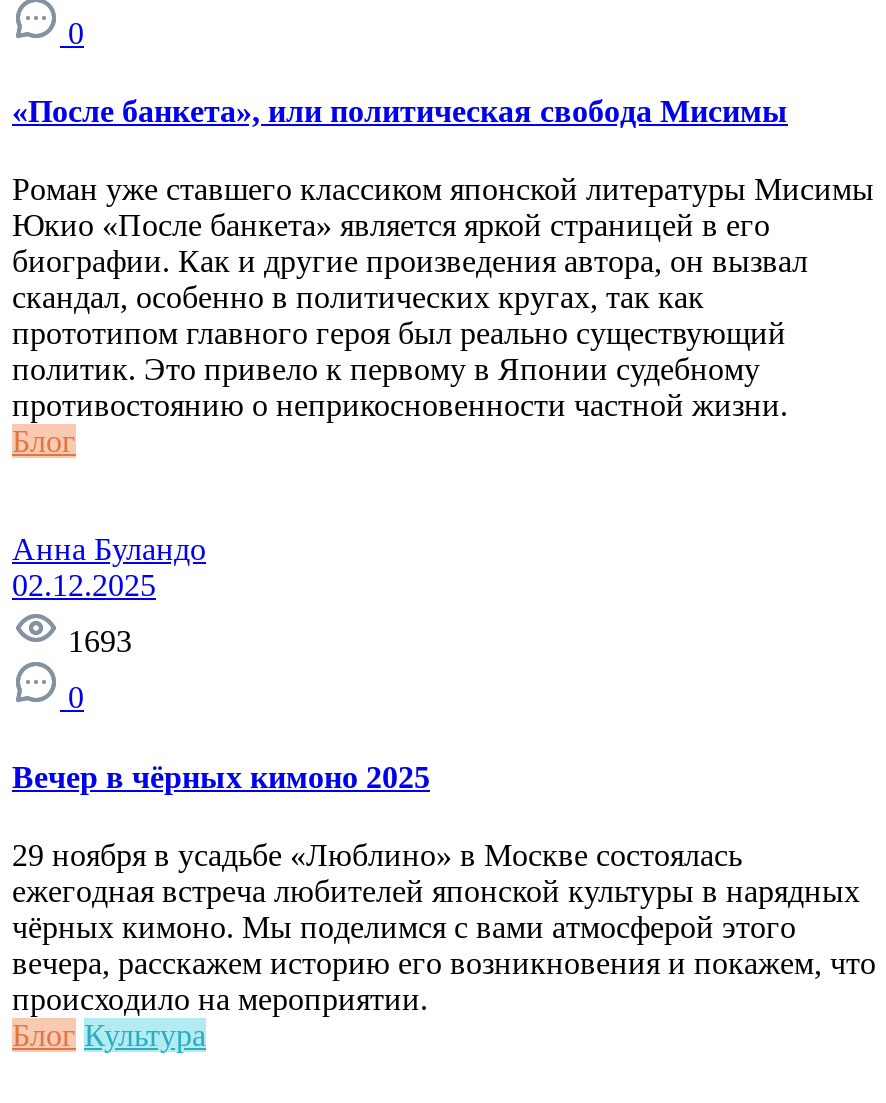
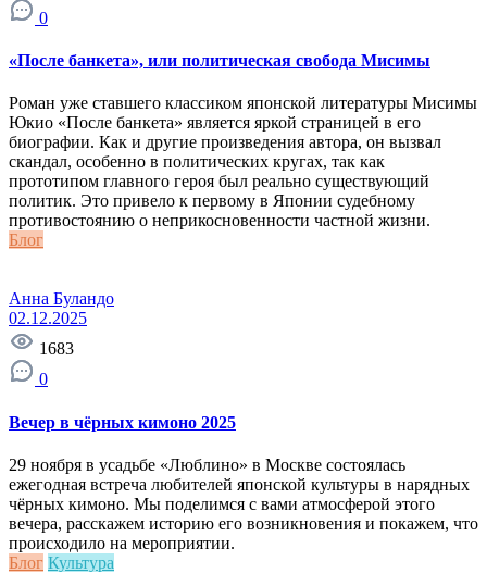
[68,625,132,659] 1693 -> [39,340,74,358] 1683

